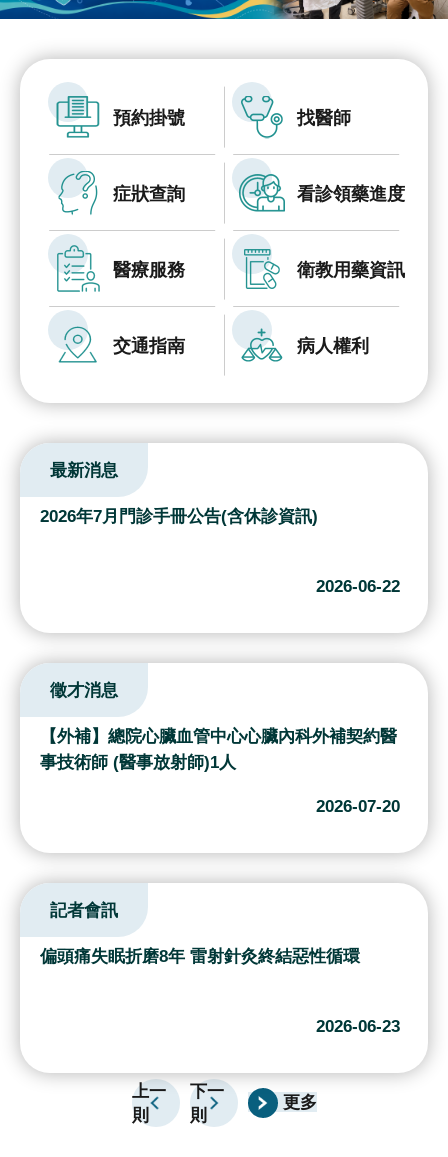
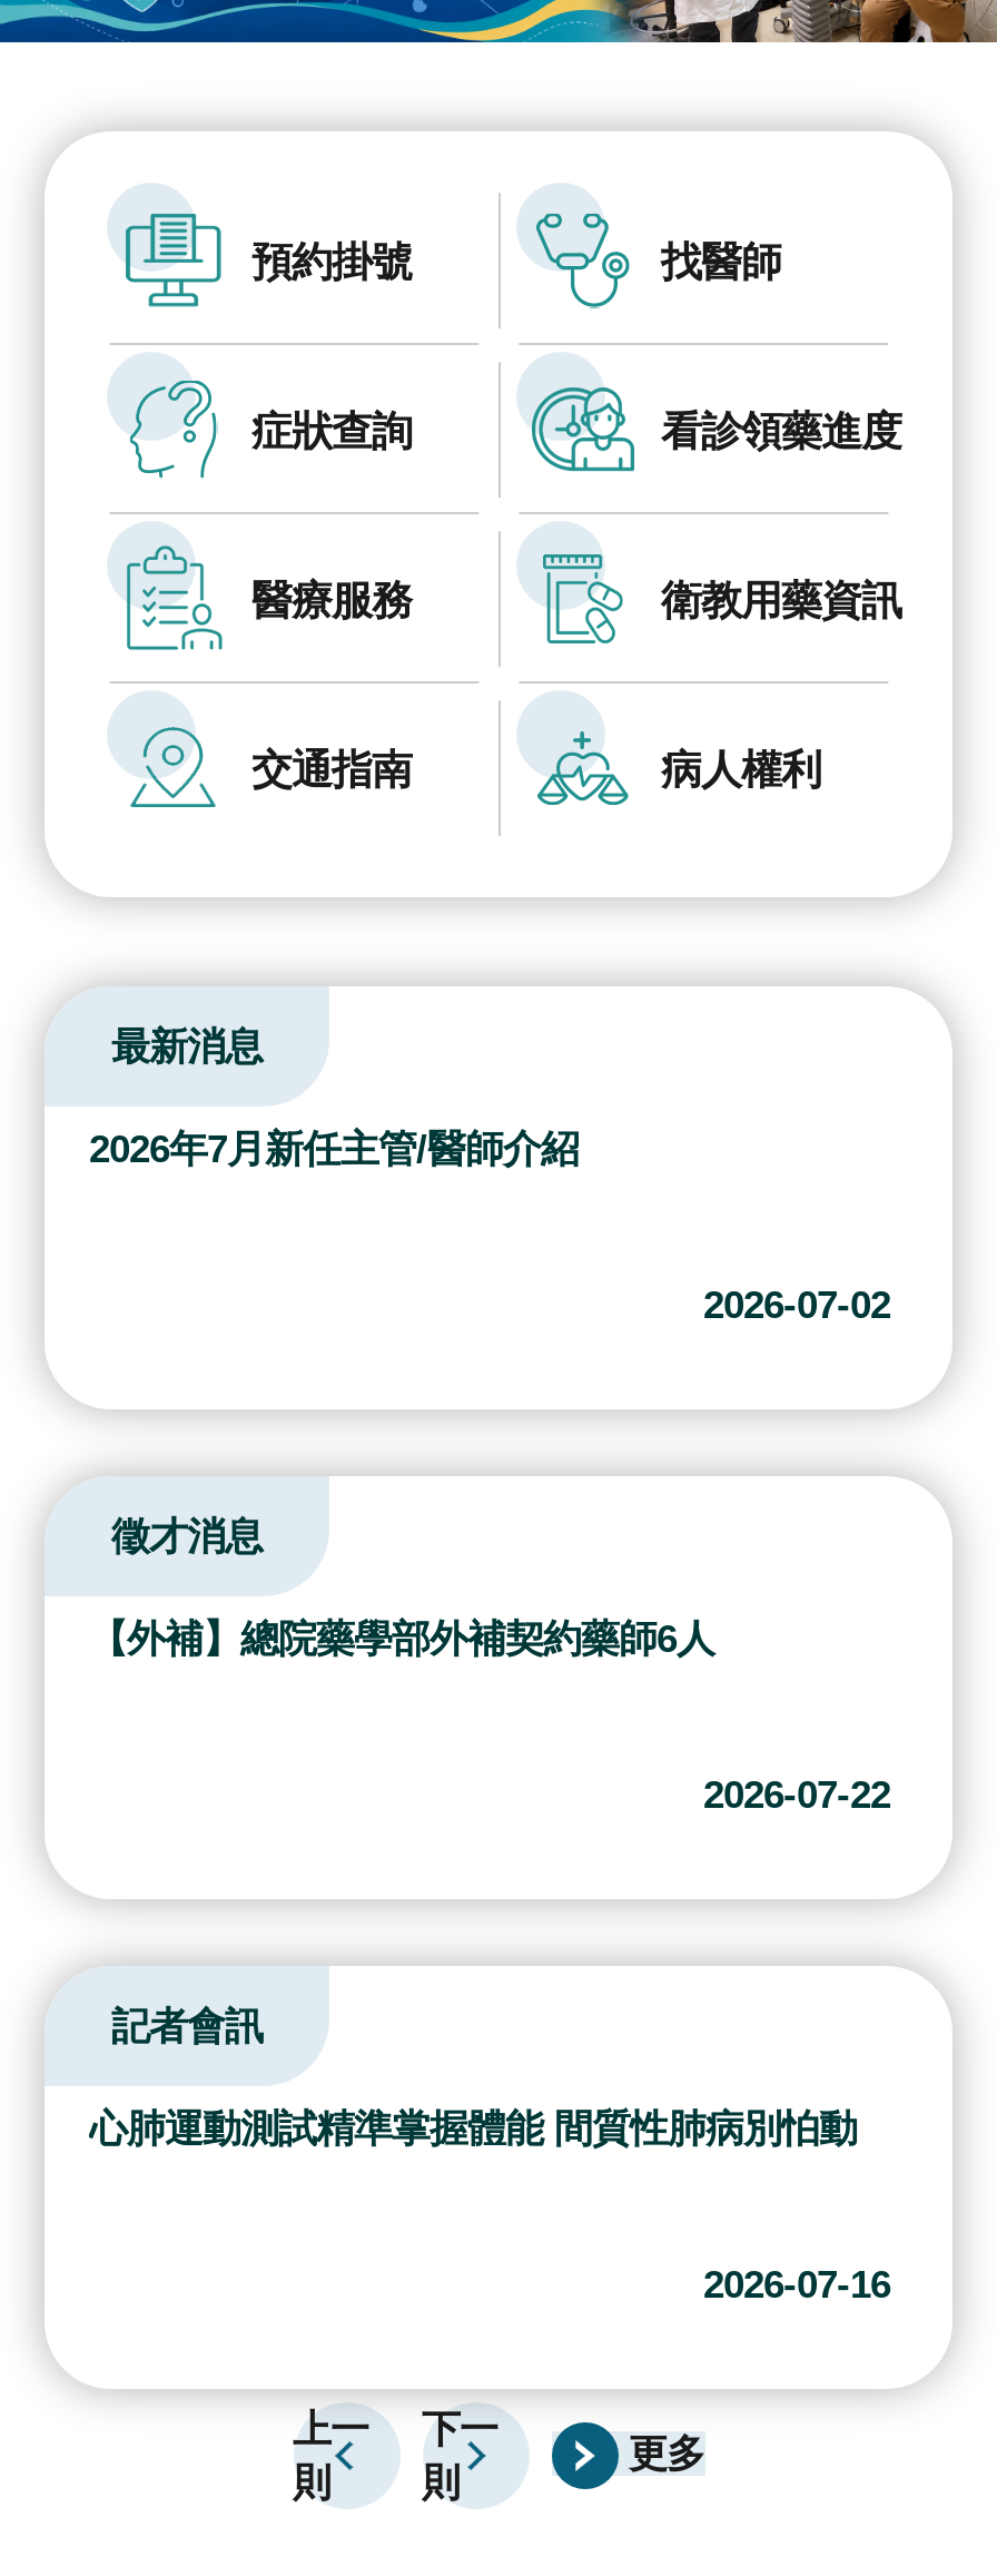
[40,506,318,526] 2026年7月門診手冊公告(含休診資訊) -> [89,1127,579,1172] 2026年7月新任主管/醫師介紹
[316,576,400,596] 2026-06-22 -> [703,1283,890,1328] 2026-07-02
[40,726,397,772] 【外補】總院心臟血管中心心臟內科外補契約醫 | 事技術師 (醫事放射師)1人 -> [89,1617,714,1662] 【外補】總院藥學部外補契約藥師6人
[316,796,400,816] 2026-07-20 -> [703,1773,890,1818] 2026-07-22
[40,946,360,966] 偏頭痛失眠折磨8年 雷射針灸終結惡性循環 -> [89,2107,857,2152] 心肺運動測試精準掌握體能 間質性肺病別怕動
[316,1016,400,1036] 2026-06-23 -> [703,2263,890,2307] 2026-07-16

